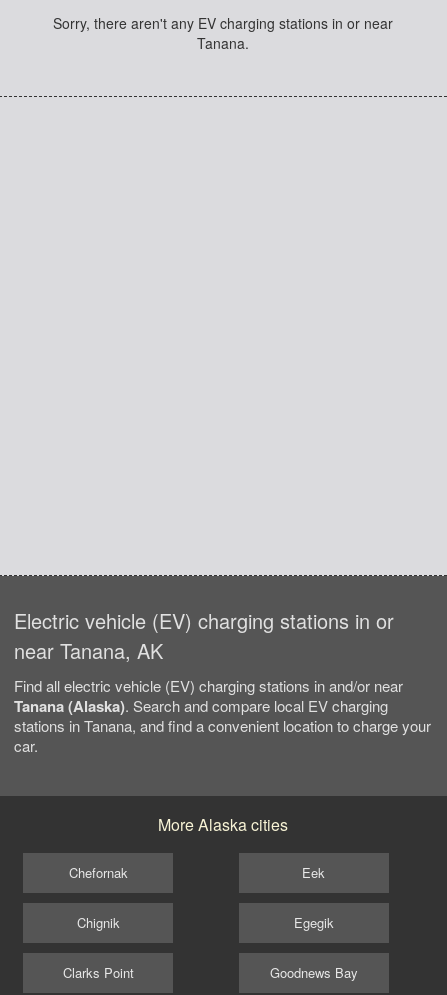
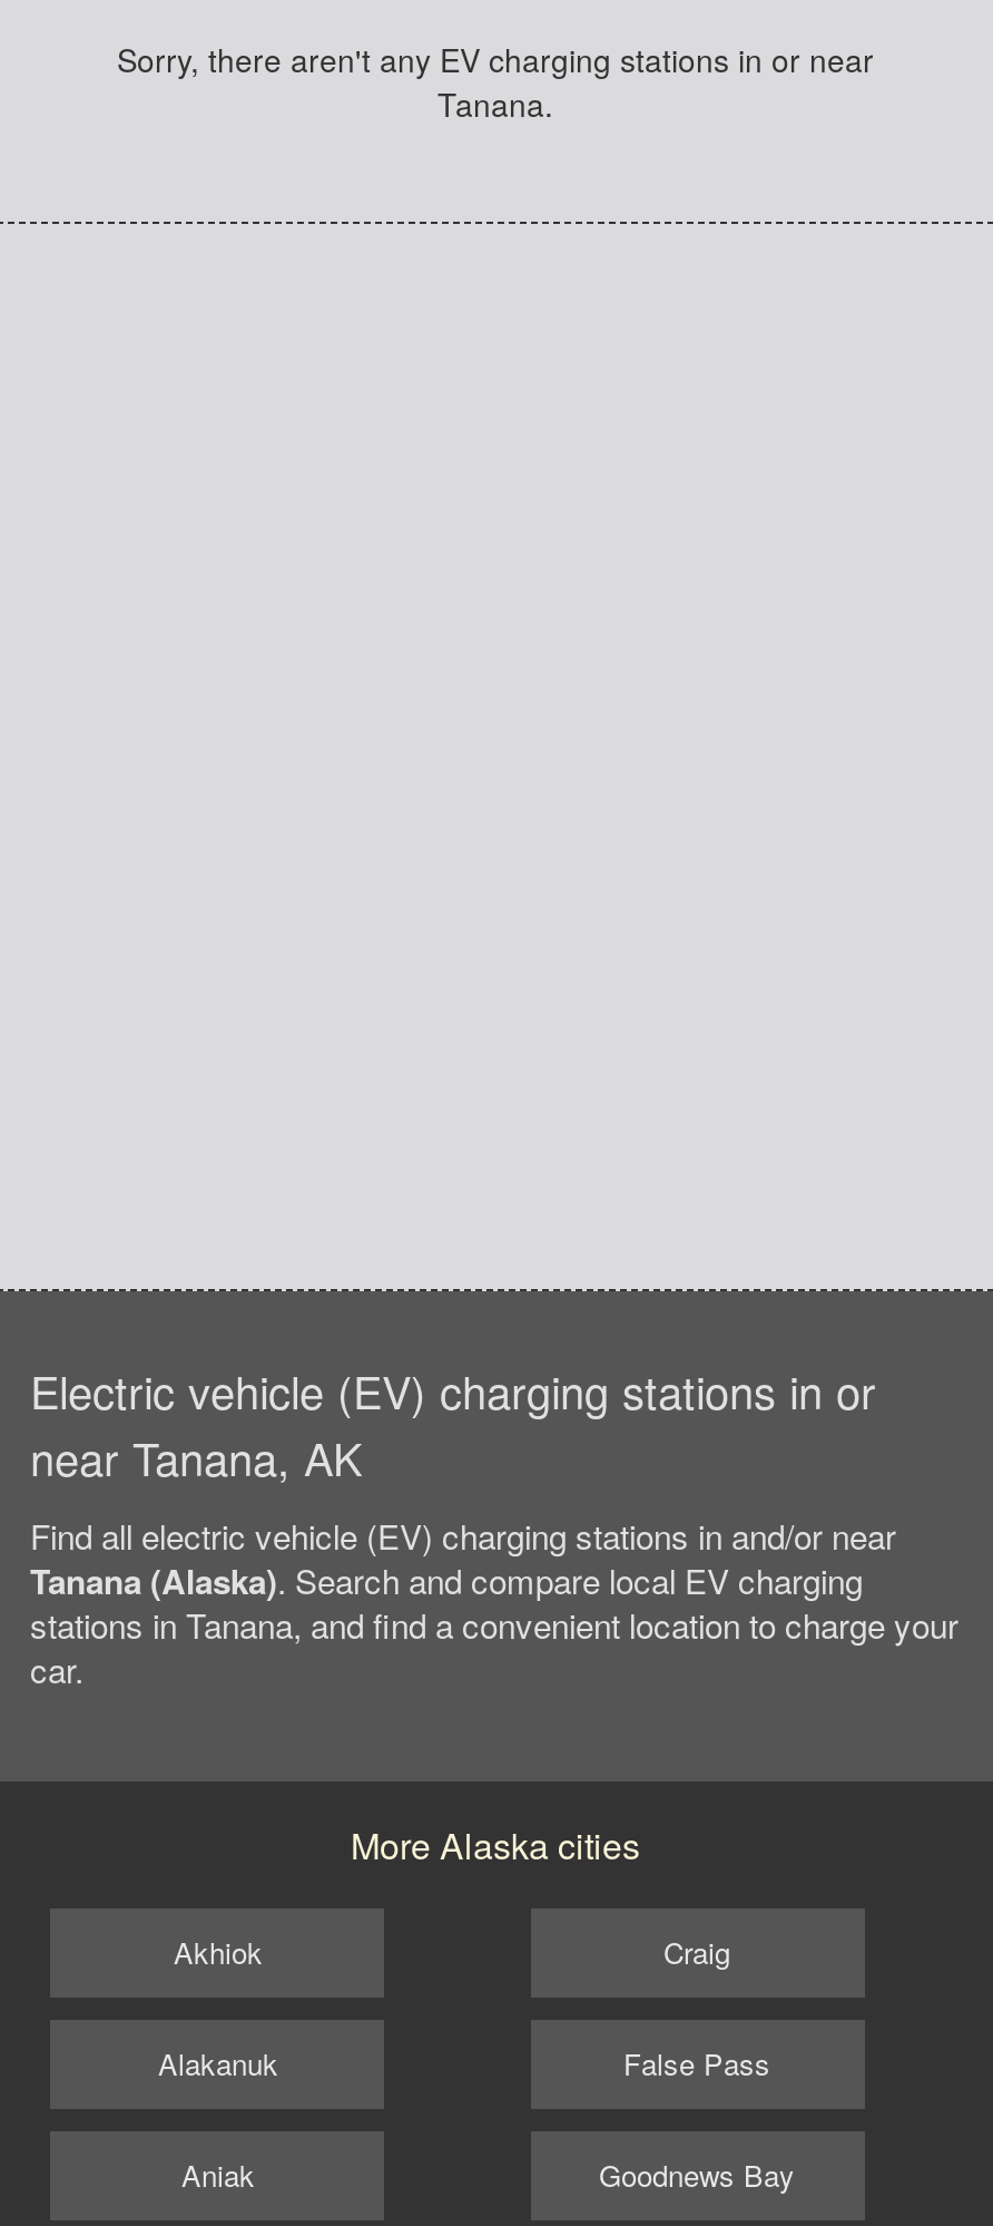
[69,863,128,882] Chefornak -> [174,1930,263,1972] Akhiok
[302,863,325,882] Eek -> [663,1930,730,1972] Craig
[77,913,120,932] Chignik -> [158,2041,278,2084] Alakanuk
[293,913,333,932] Egegik -> [623,2041,770,2084] False Pass
[63,963,134,982] Clarks Point -> [181,2153,255,2195] Aniak

